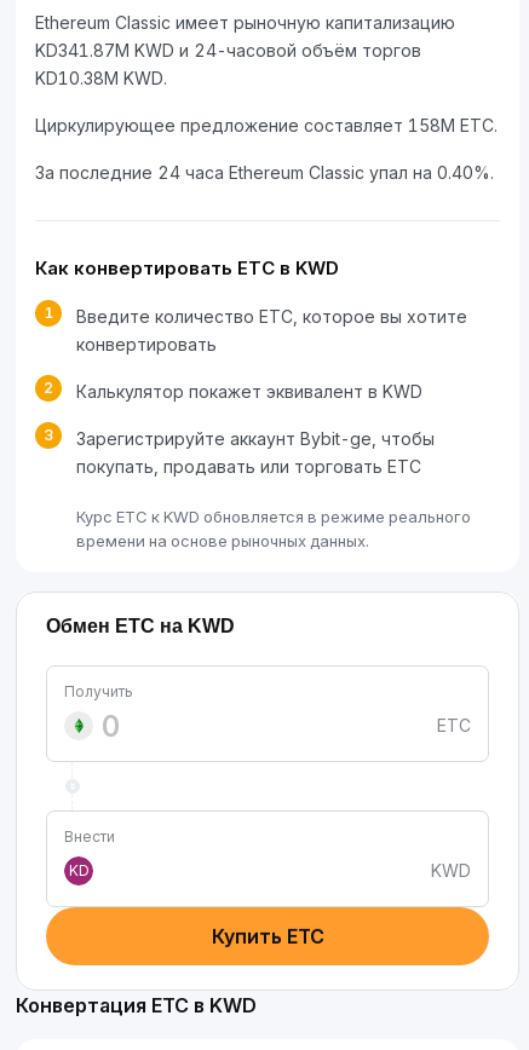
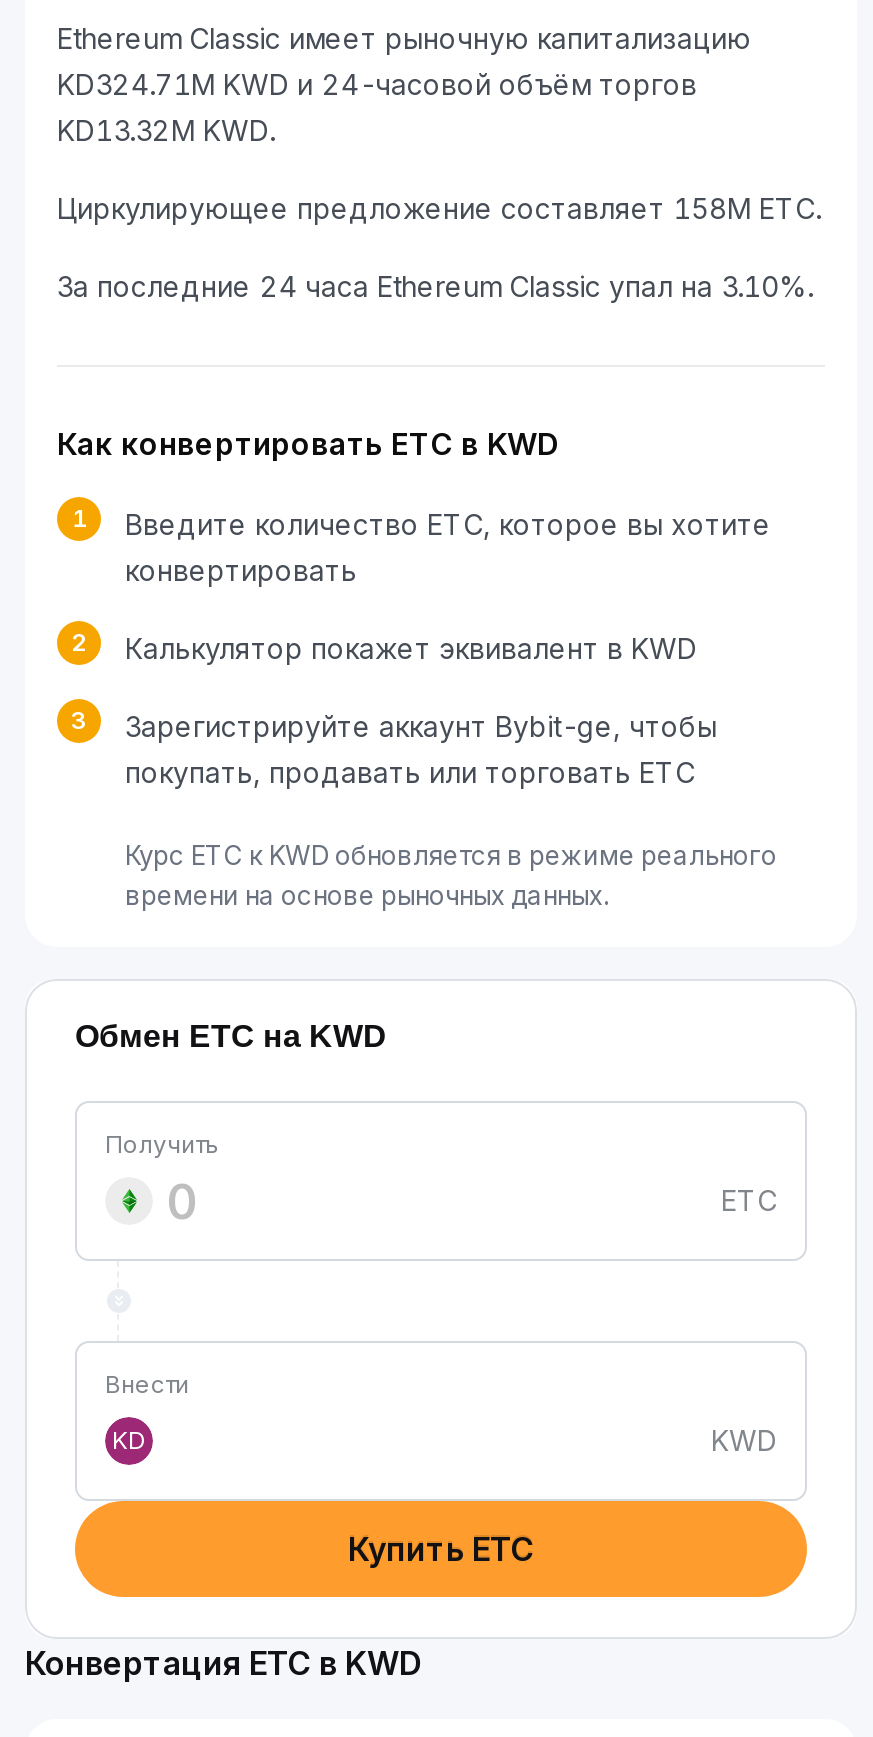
[35,40,421,60] KD341.87M KWD и 24-часовой объём торгов -> [57,67,697,101] KD324.71M KWD и 24-часовой объём торгов
[35,68,167,88] KD10.38M KWD. -> [57,113,275,147] KD13.32M KWD.
[35,162,494,183] За последние 24 часа Ethereum Classic упал на 0.40%. -> [57,269,813,303] За последние 24 часа Ethereum Classic упал на 3.10%.

